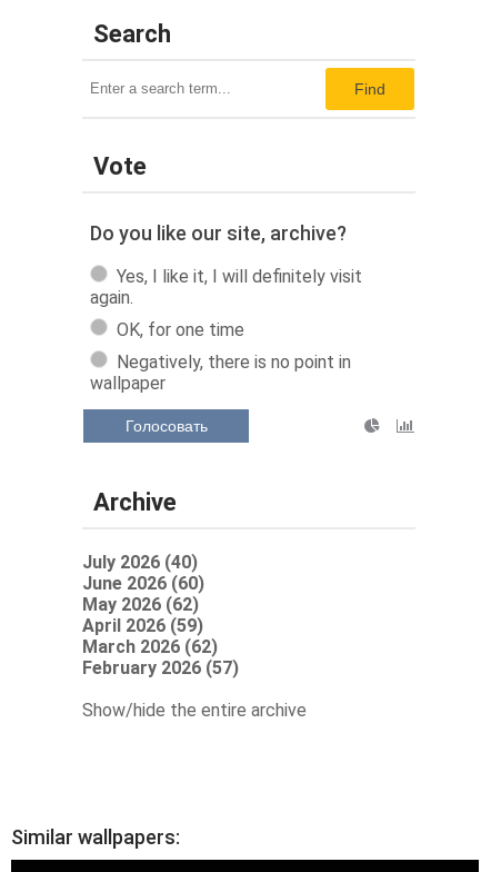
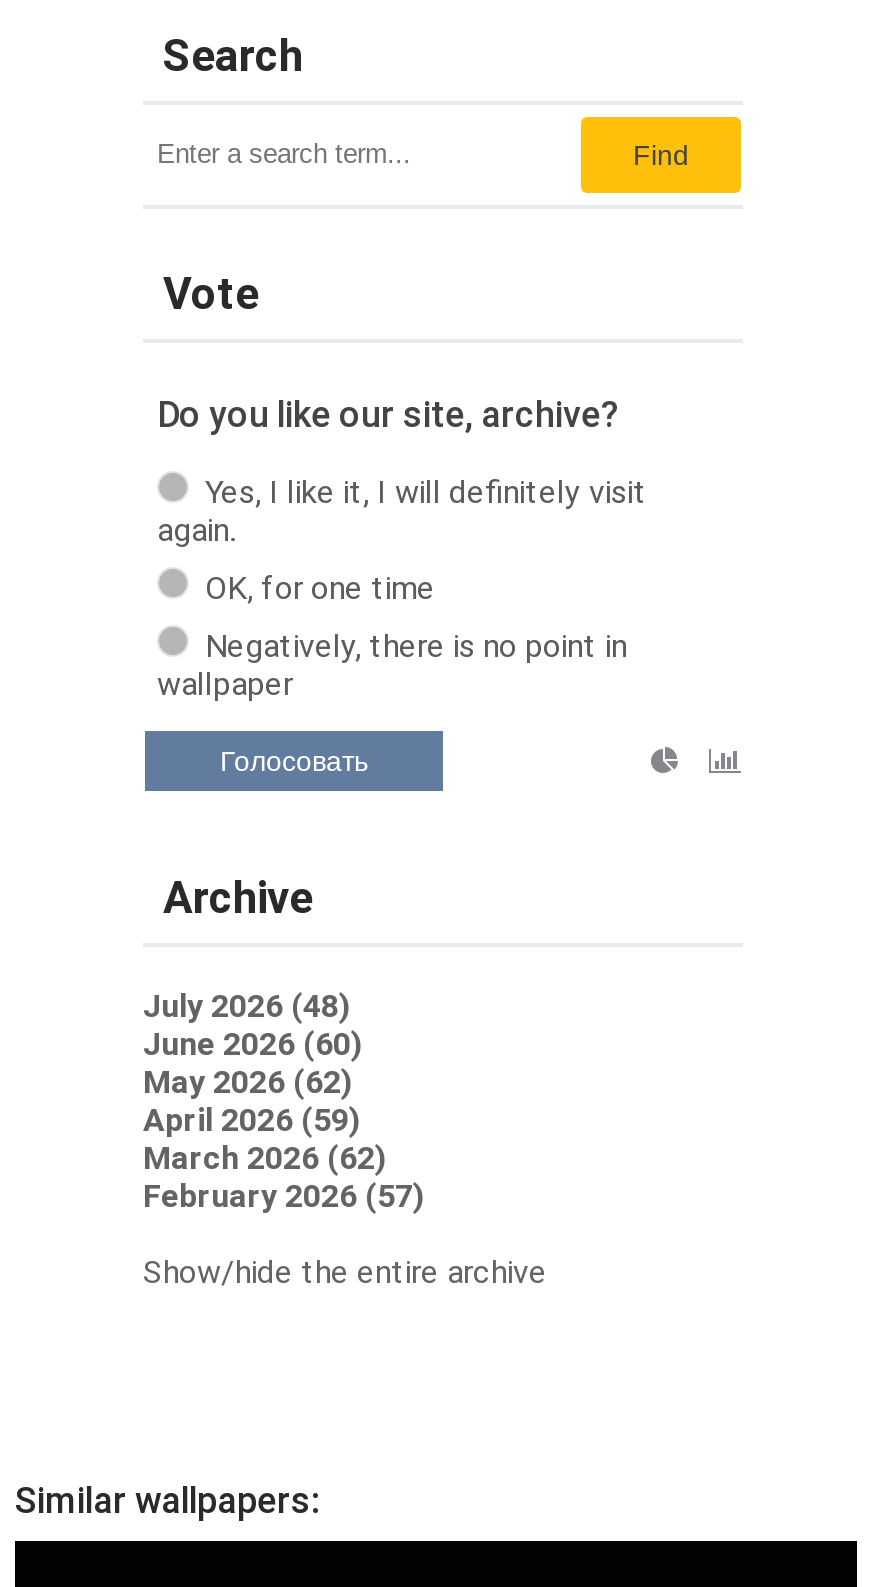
[82,552,198,573] July 2026 (40) -> [143,987,351,1025] July 2026 (48)

